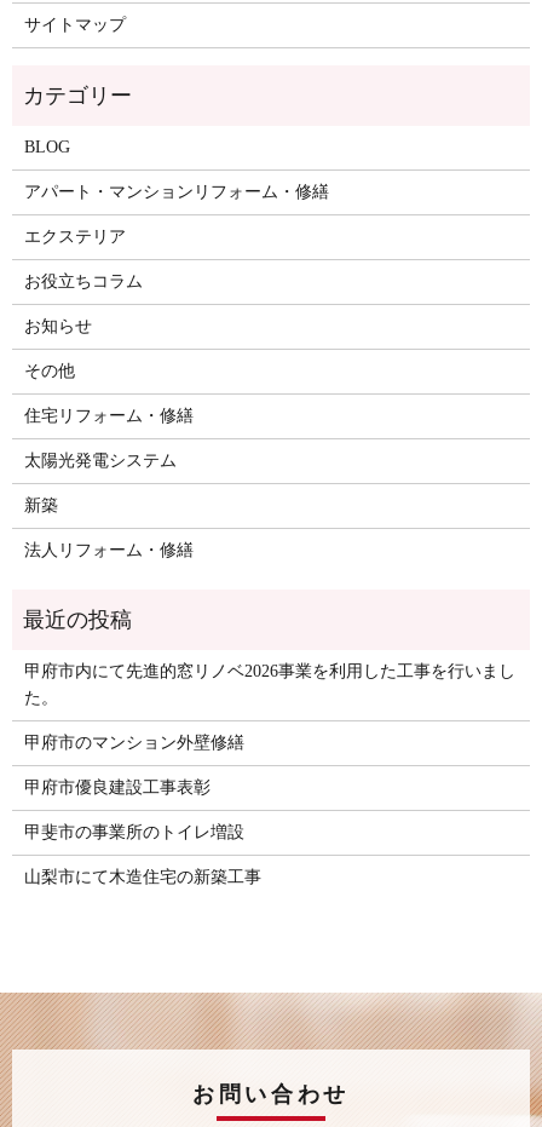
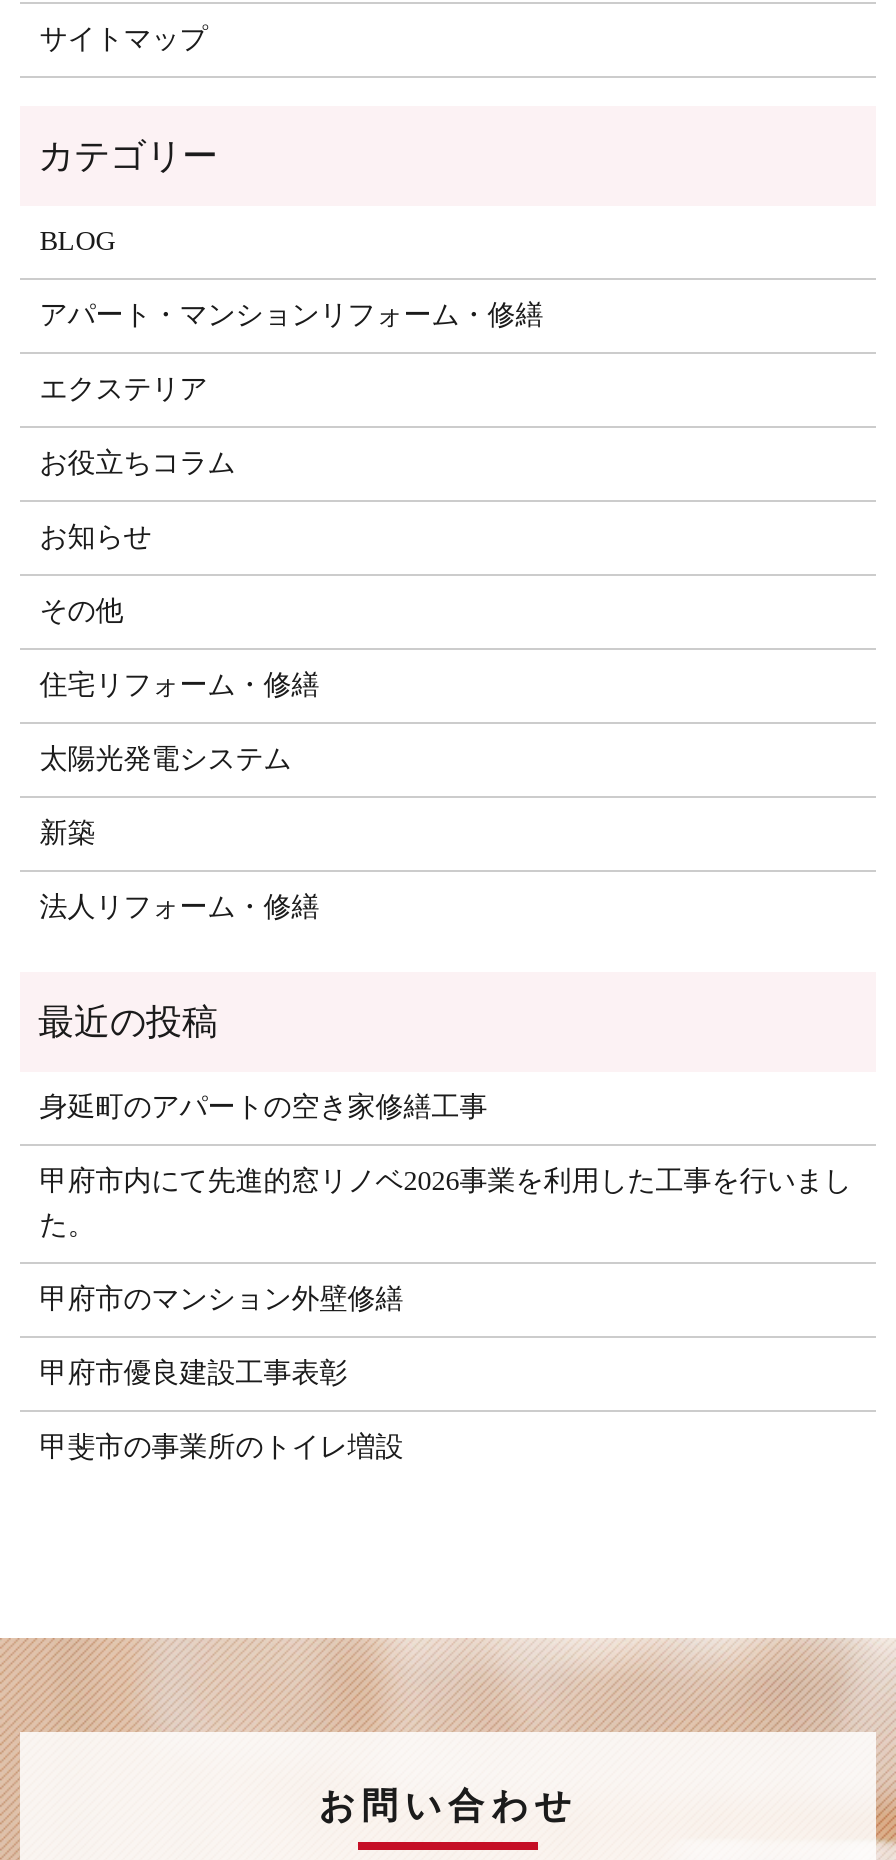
none -> [40,1091,488,1121] 身延町のアパートの空き家修繕工事
moved [24,662,515,841] -> [40,1165,852,1461]: 甲府市内にて先進的窓リノベ2026事業を利用した工事を行いまし | た。 | 甲府市のマンション外壁修繕 | 甲府市優良建設工事表彰 | 甲斐市の事業所のトイレ増設
[24,868,261,886] 山梨市にて木造住宅の新築工事 -> none

